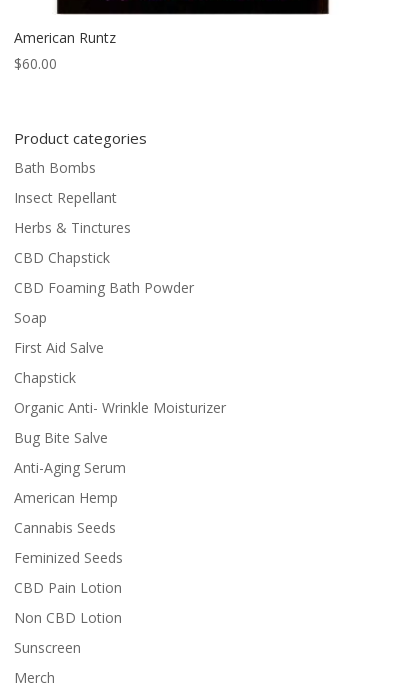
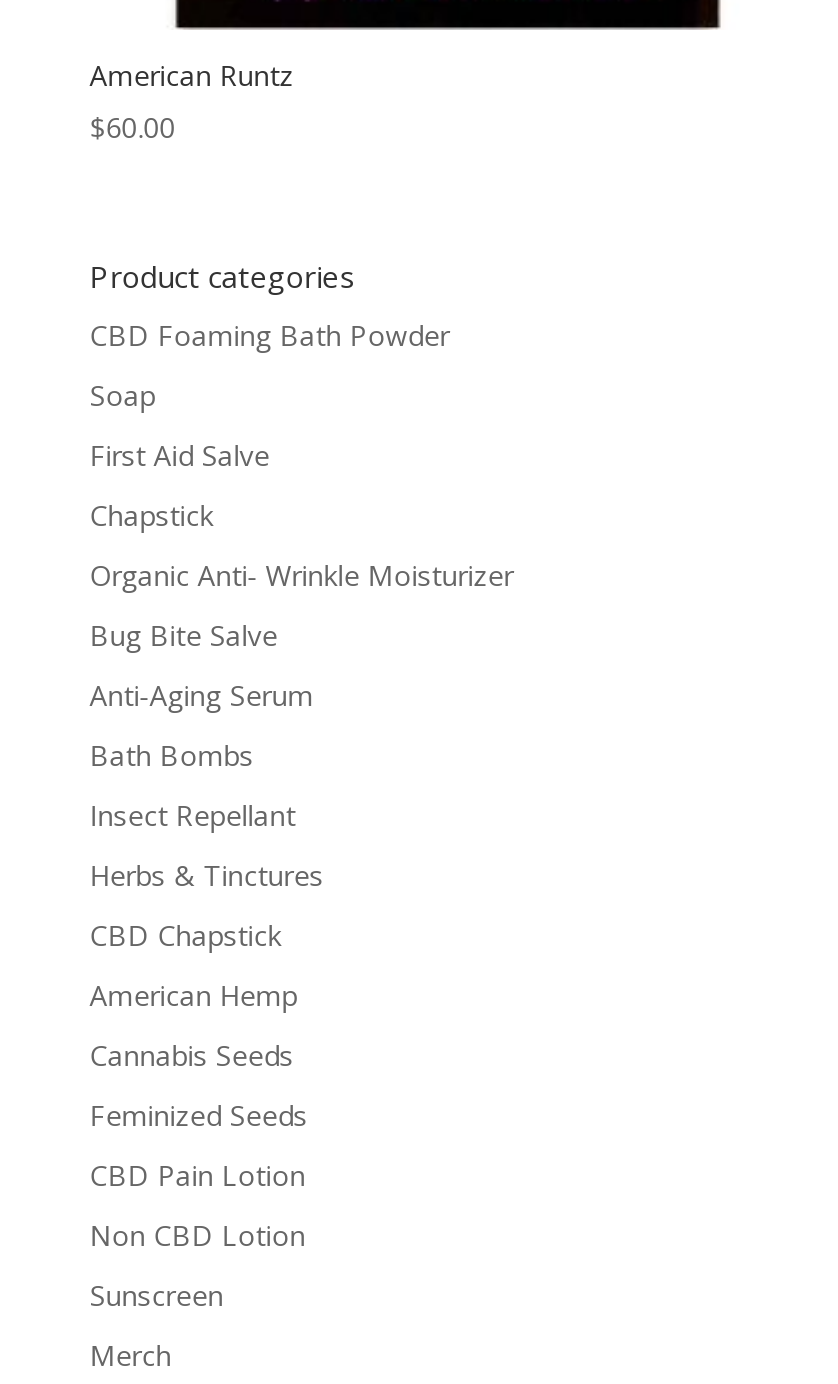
moved [14,158,131,267] -> [90,735,324,953]: Bath Bombs | Insect Repellant | Herbs & Tinctures | CBD Chapstick
moved [14,278,226,477] -> [90,315,514,713]: CBD Foaming Bath Powder | Soap | First Aid Salve | Chapstick | Organic Anti- Wrinkle Moisturizer | Bug Bite Salve | Anti-Aging Serum

